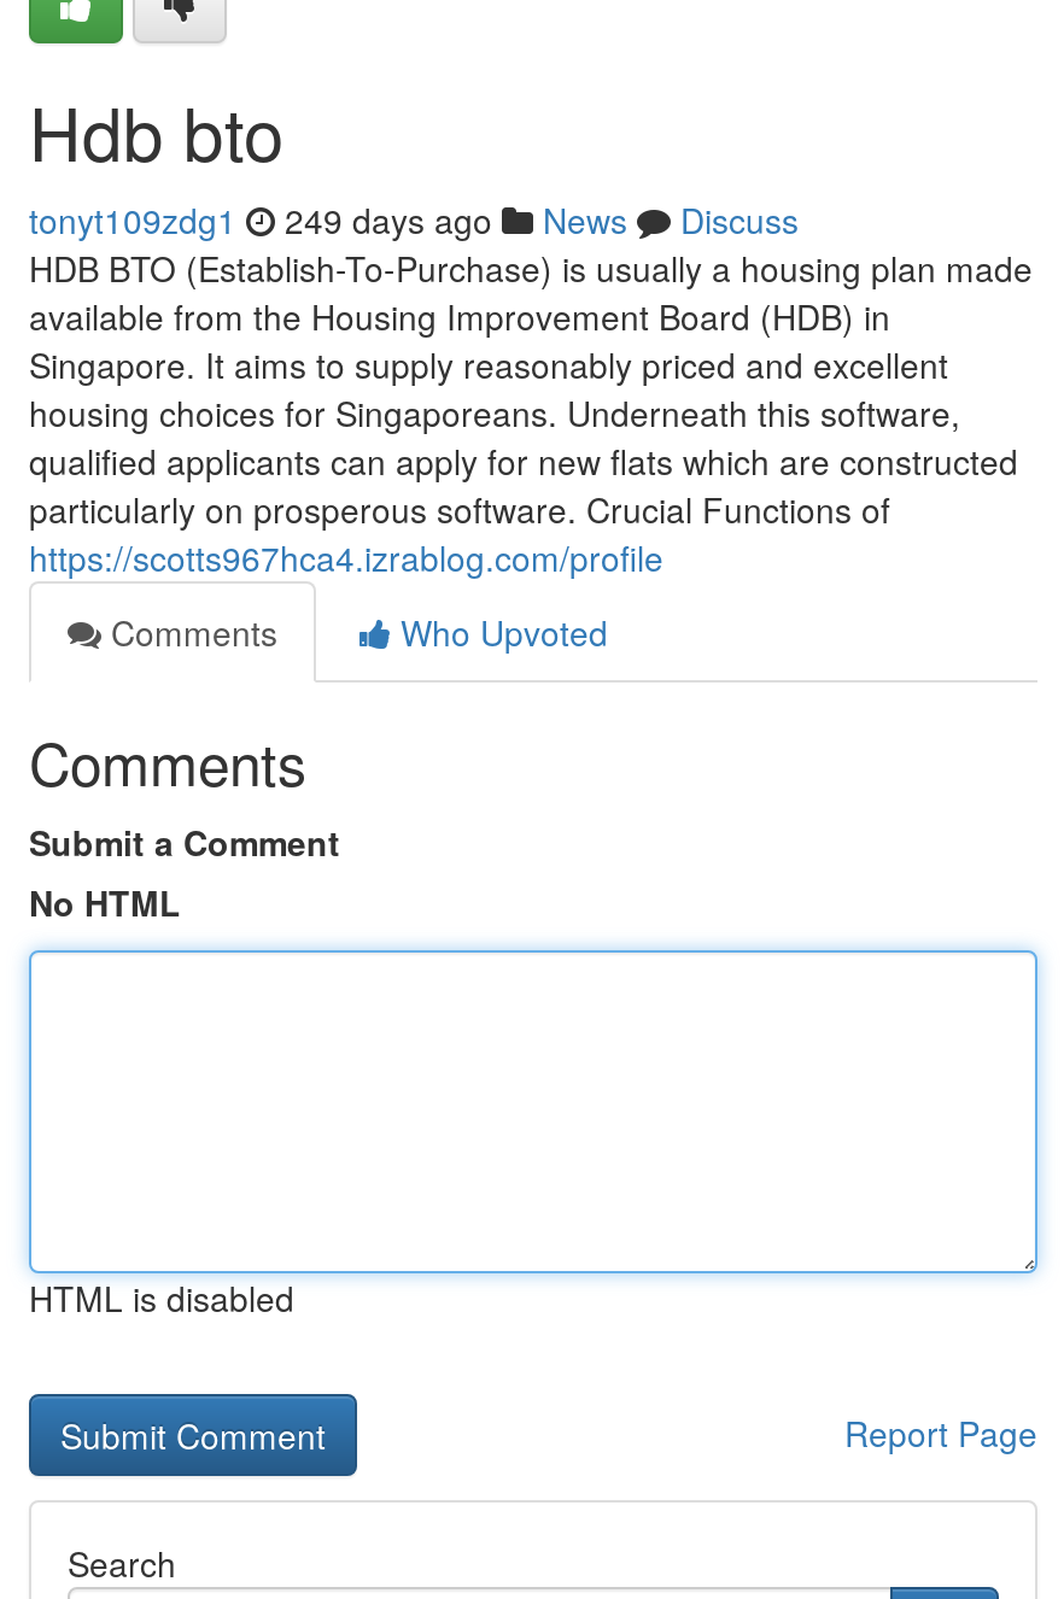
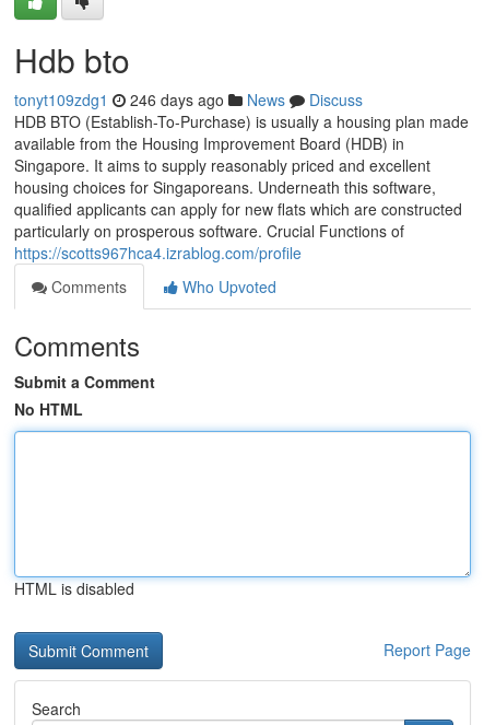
[29,195,799,244] tonyt109zdg1 249 days ago News Discuss -> [14,89,363,110] tonyt109zdg1 246 days ago News Discuss

